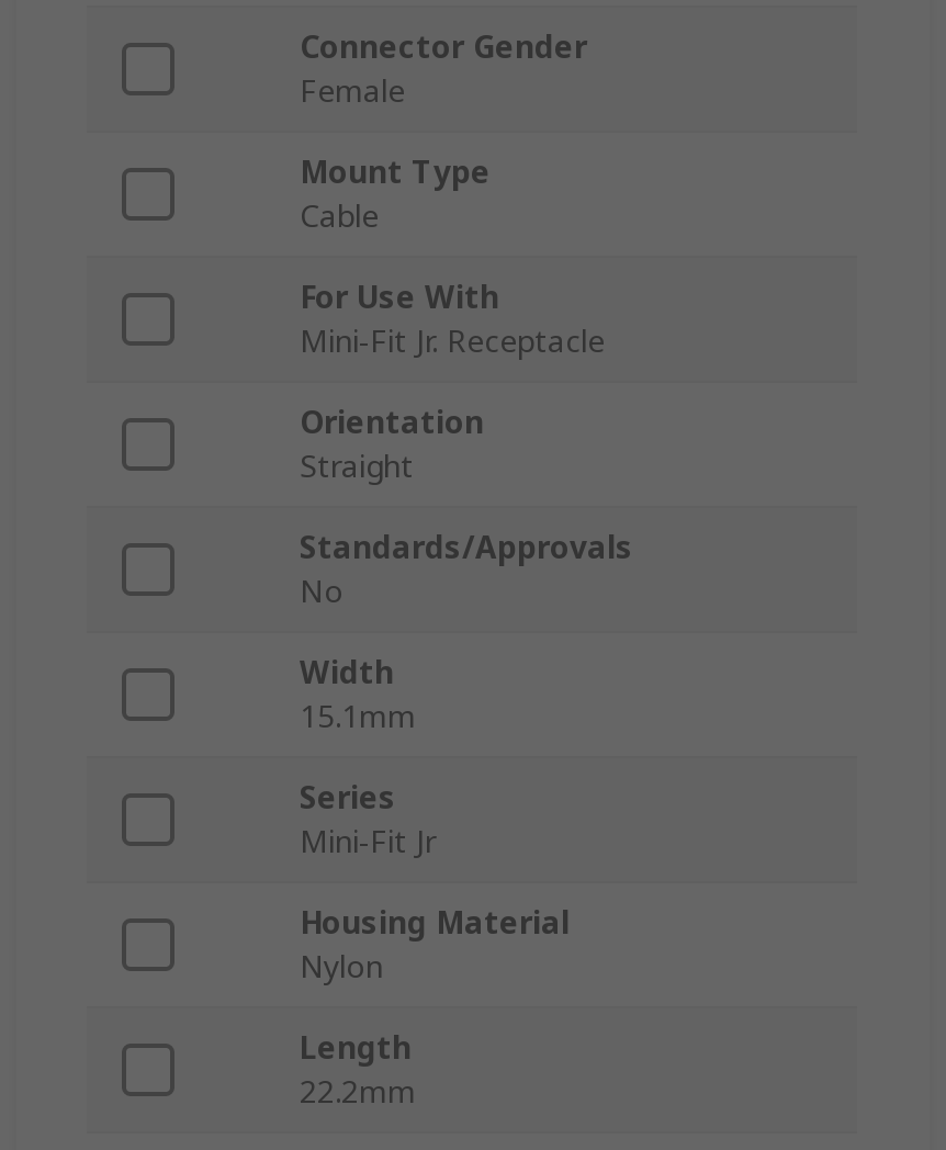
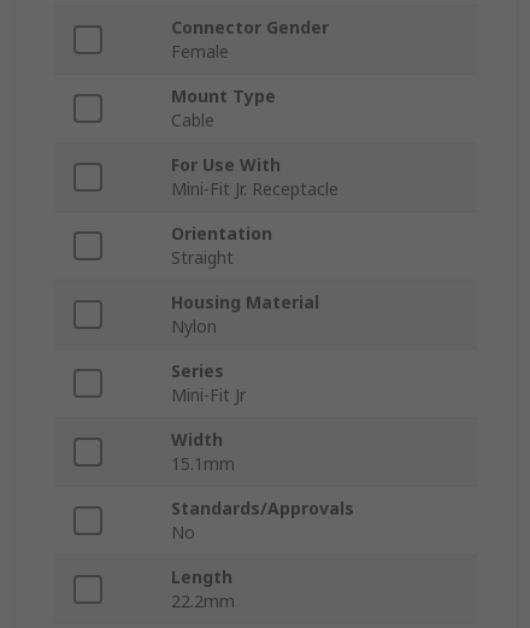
moved [300,527,633,862] -> [171,360,354,544]: Series | Mini-Fit Jr | Width | 15.1mm | Standards/Approvals | No
moved [300,902,570,988] -> [171,291,319,338]: Housing Material | Nylon

